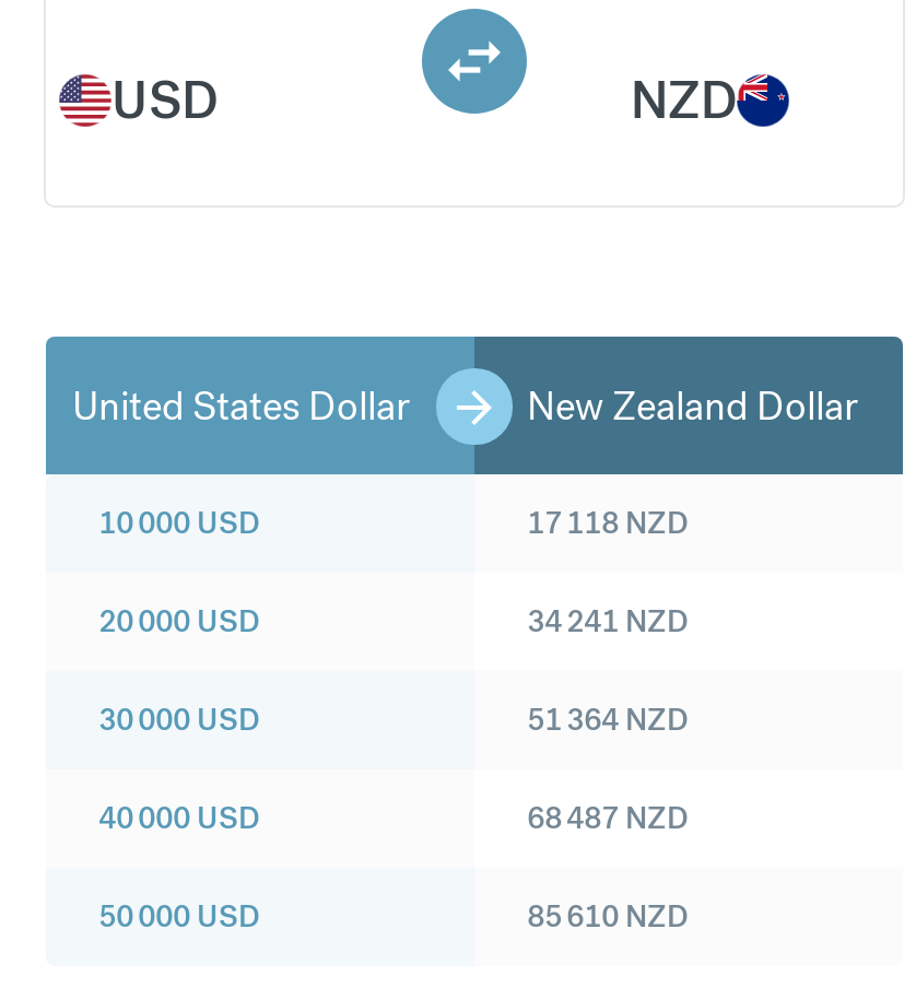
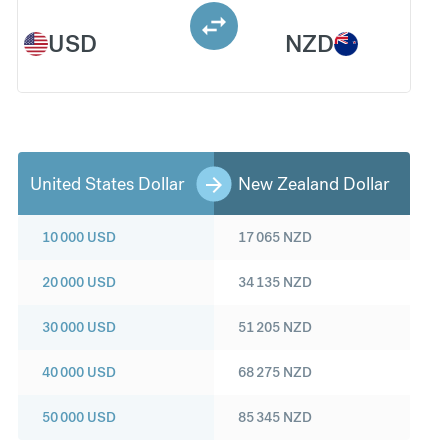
[527,503,689,543] 17 118 NZD -> [238,228,312,246] 17 065 NZD
[527,602,689,641] 34 241 NZD -> [238,273,312,291] 34 135 NZD
[527,700,689,739] 51 364 NZD -> [238,318,312,336] 51 205 NZD
[527,798,689,838] 68 487 NZD -> [238,363,312,381] 68 275 NZD
[527,897,689,936] 85 610 NZD -> [238,408,312,426] 85 345 NZD

